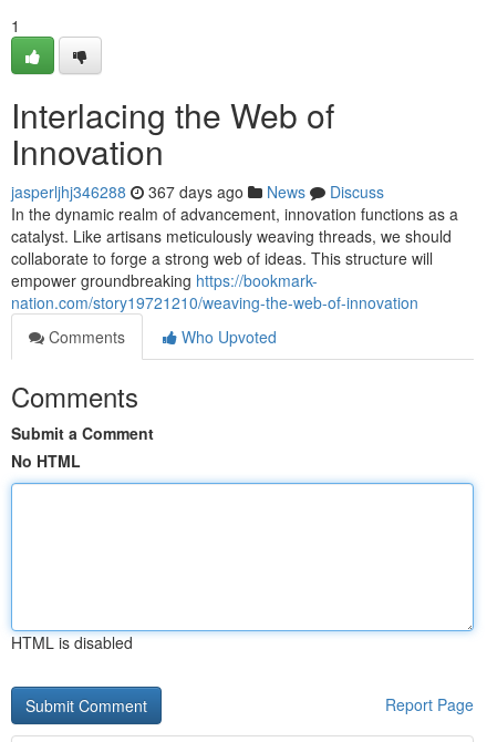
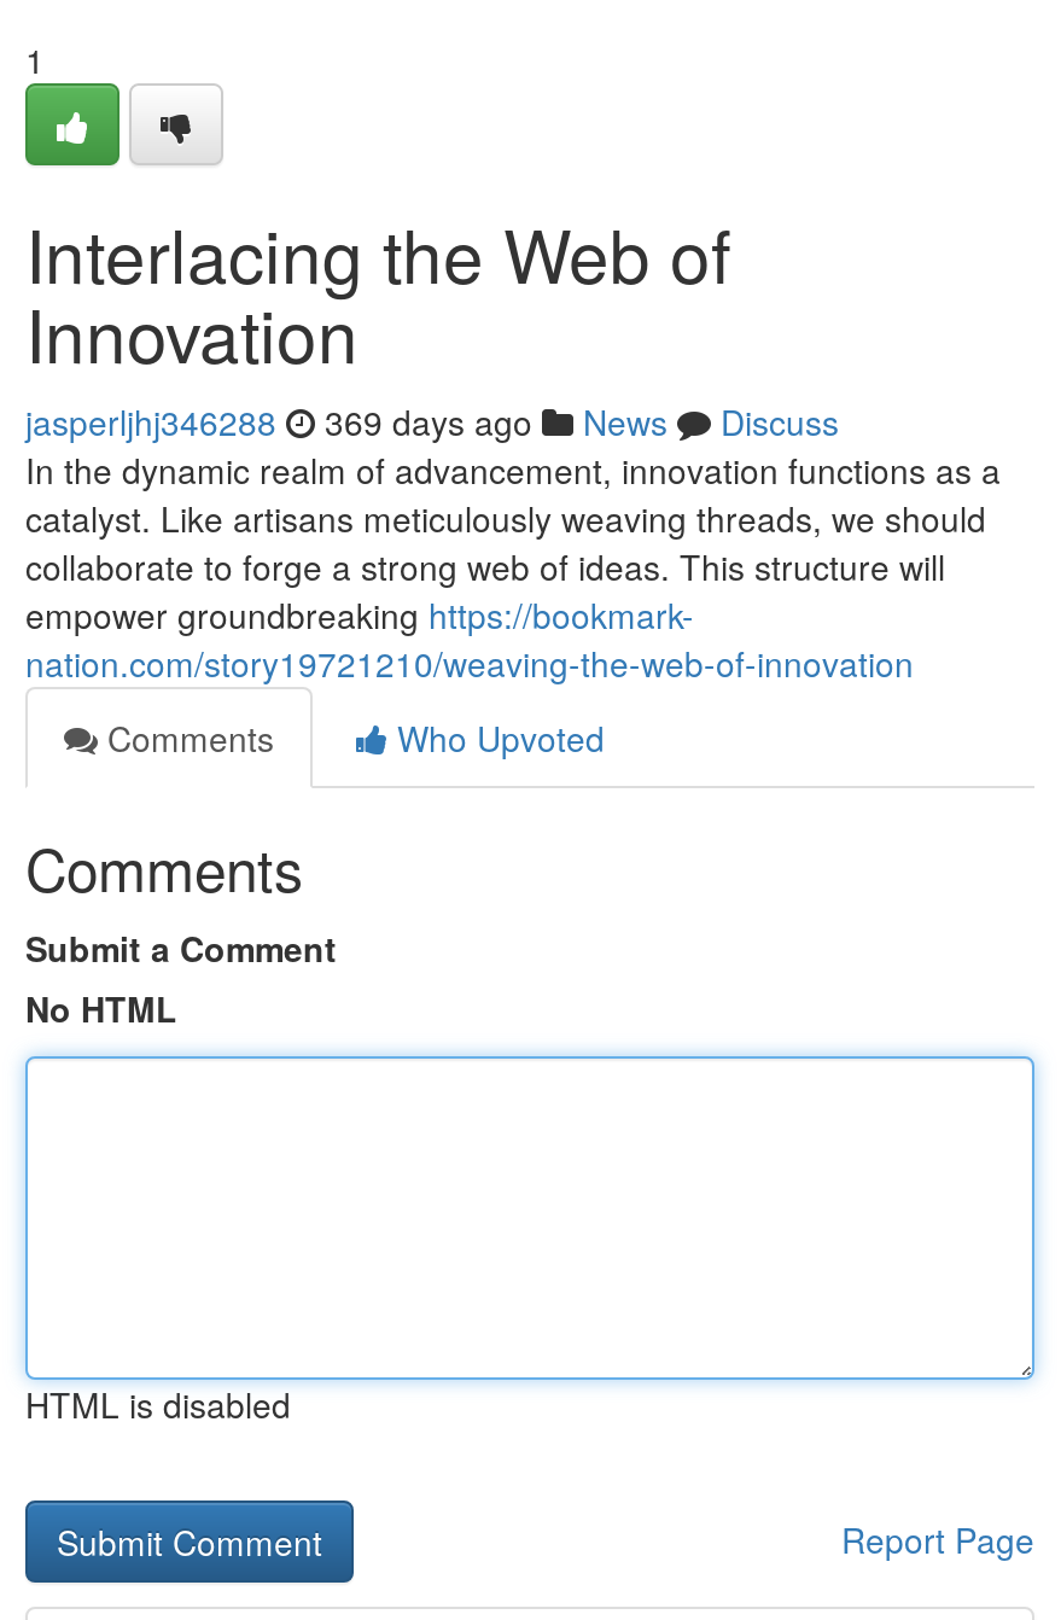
[11,181,384,203] jasperljhj346288 367 days ago News Discuss -> [25,397,839,445] jasperljhj346288 369 days ago News Discuss

